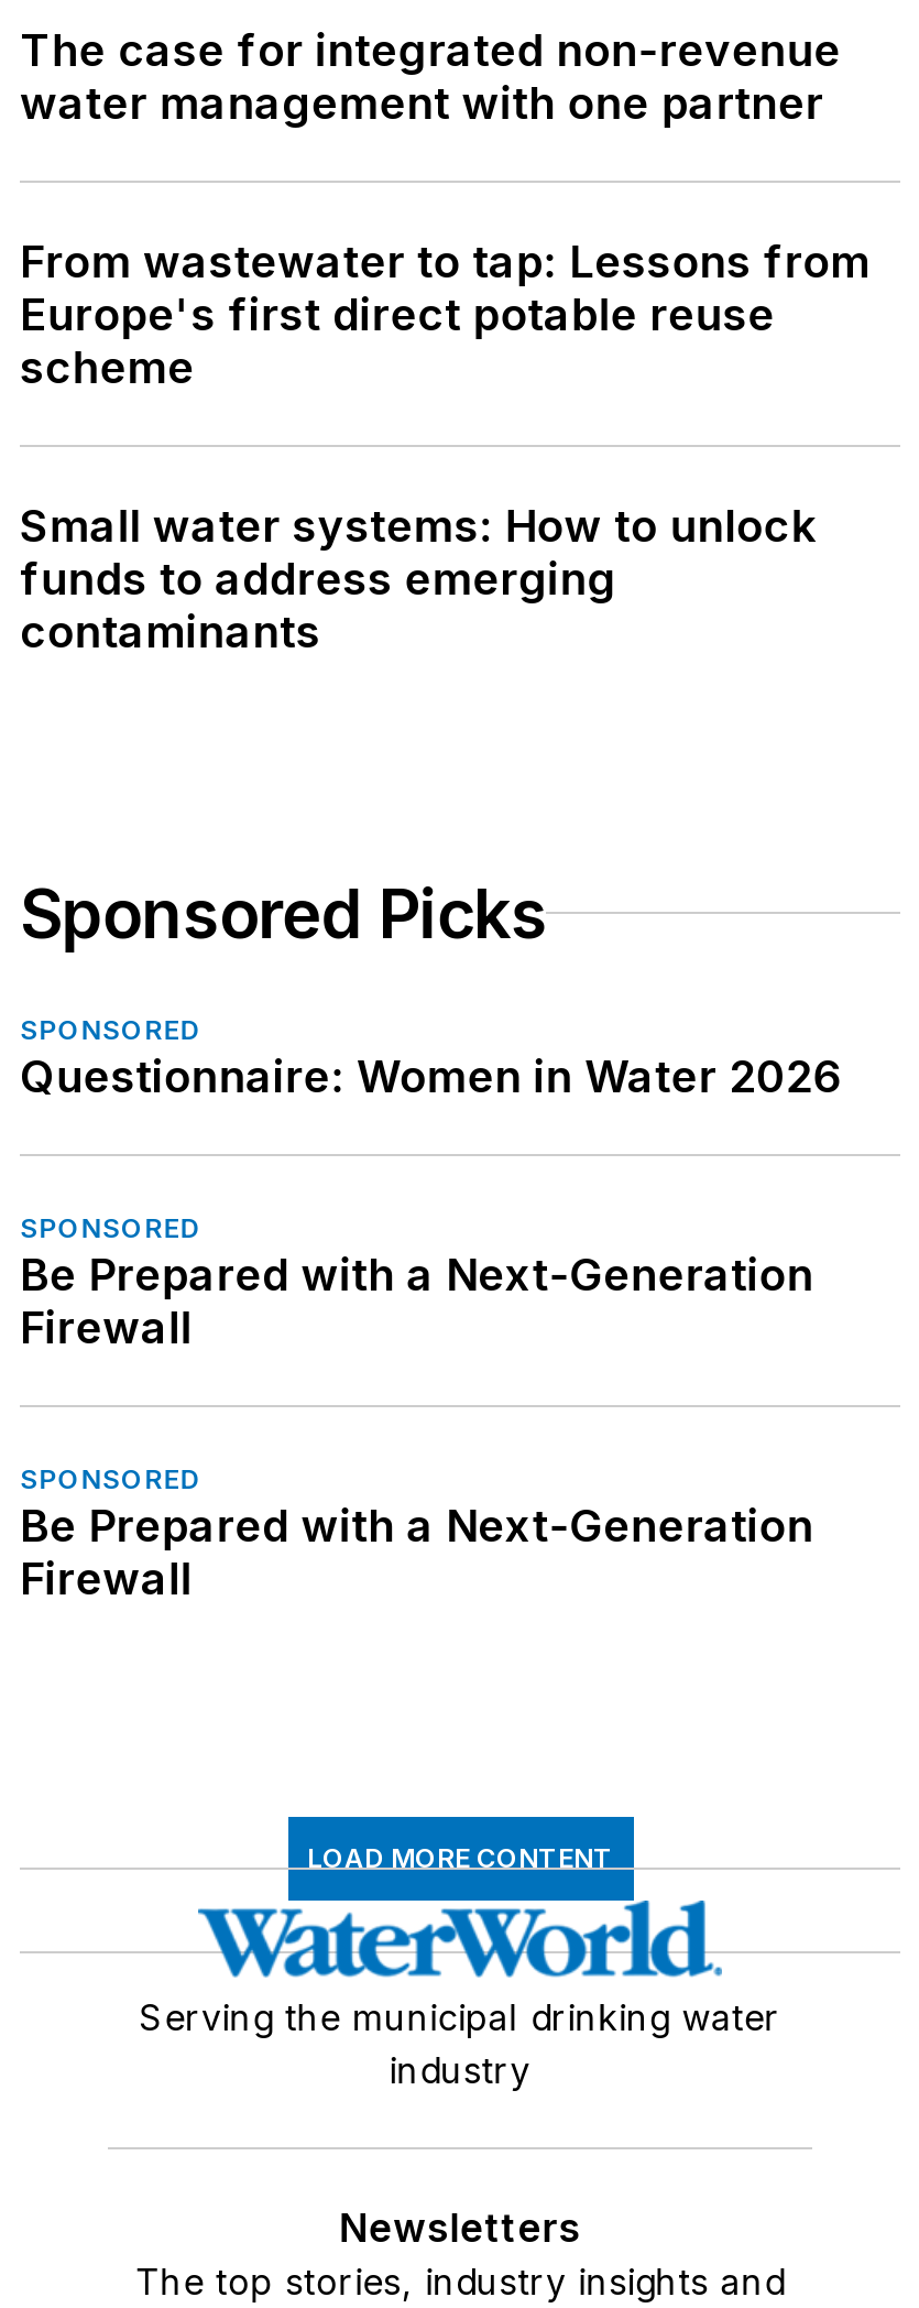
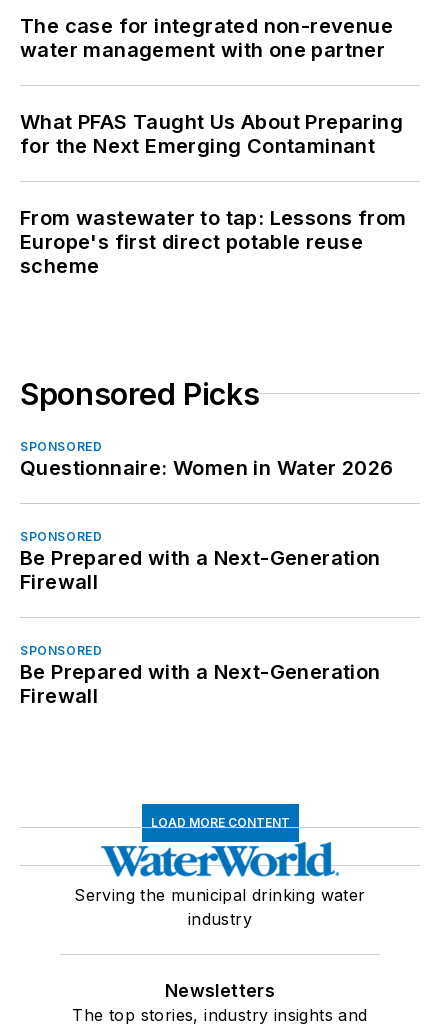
none -> [20,110,403,158] What PFAS Taught Us About Preparing | for the Next Emerging Contaminant
moved [20,235,870,394] -> [20,206,406,278]: From wastewater to tap: Lessons from | Europe's first direct potable reuse | scheme
[20,500,816,658] Small water systems: How to unlock | funds to address emerging | contaminants -> none

